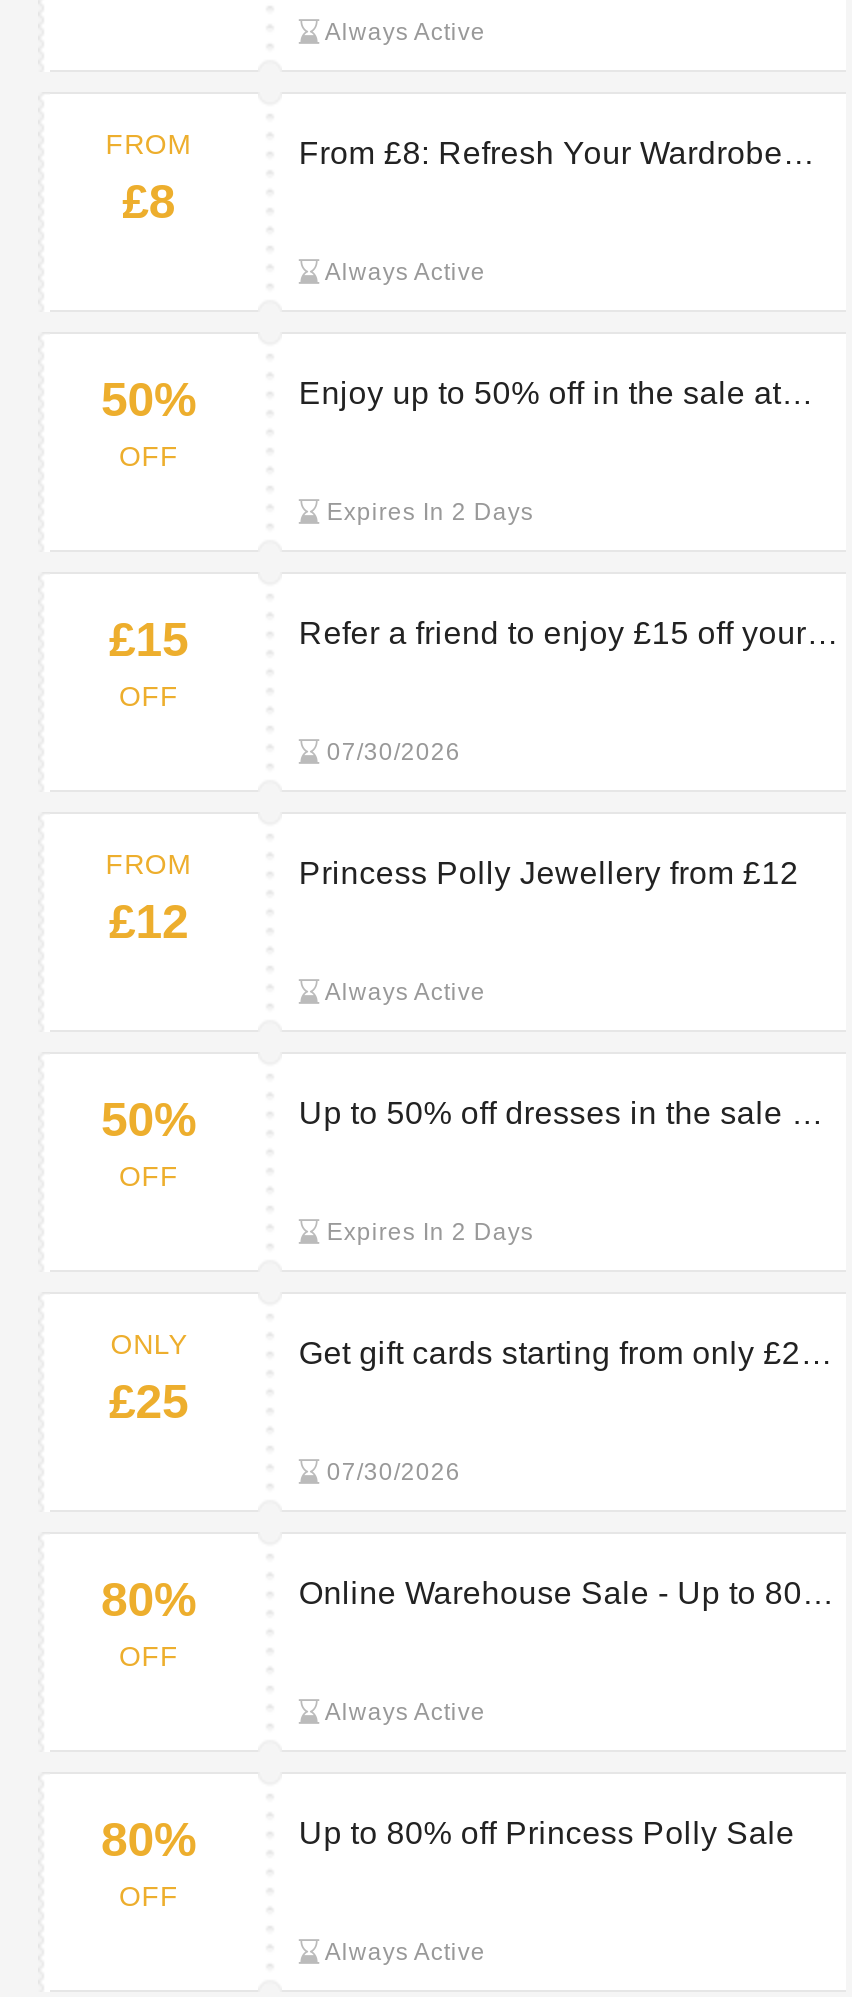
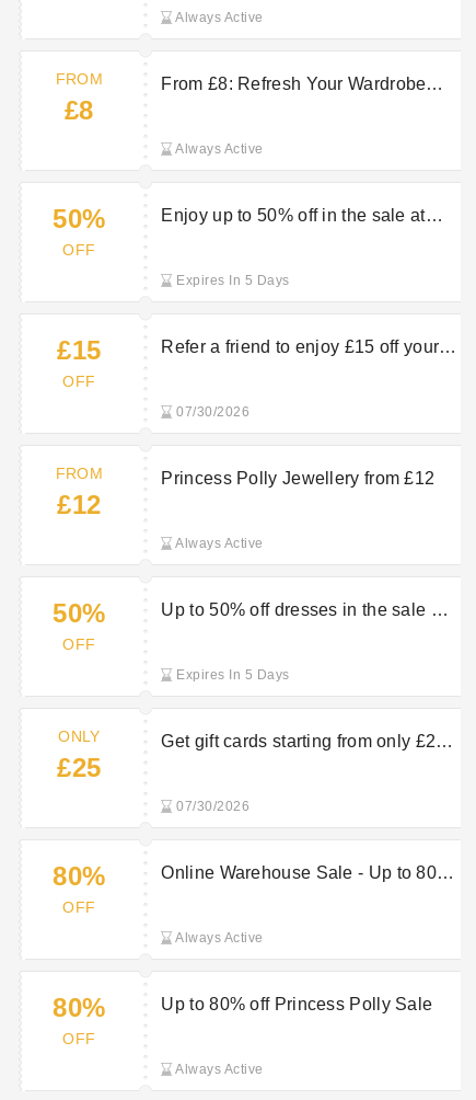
[320,498,534,526] Expires In 2 Days -> [173,273,290,288] Expires In 5 Days
[320,1218,534,1246] Expires In 2 Days -> [173,667,290,683] Expires In 5 Days

